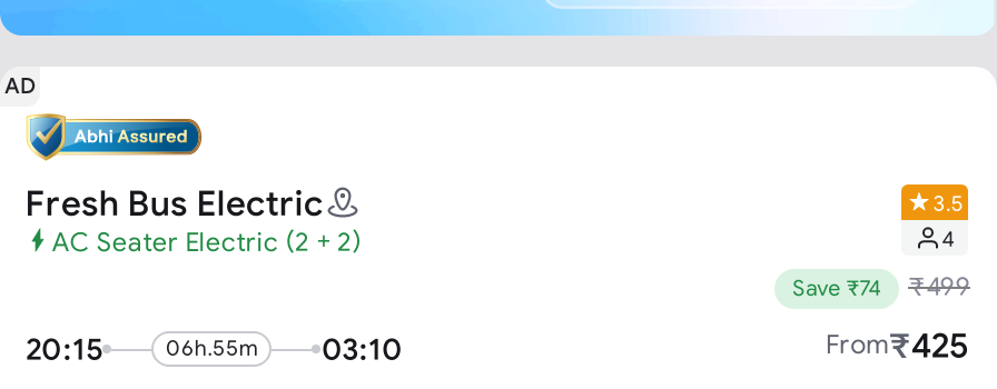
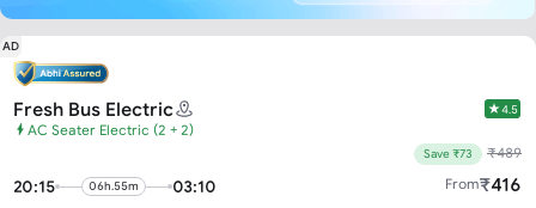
[792,191,970,301] 3.5 | 4 | Save ₹74 | ₹499 -> [424,103,522,161] 4.5 | Save ₹73 | ₹489
[826,325,970,365] From₹425 -> [445,174,522,195] From₹416

